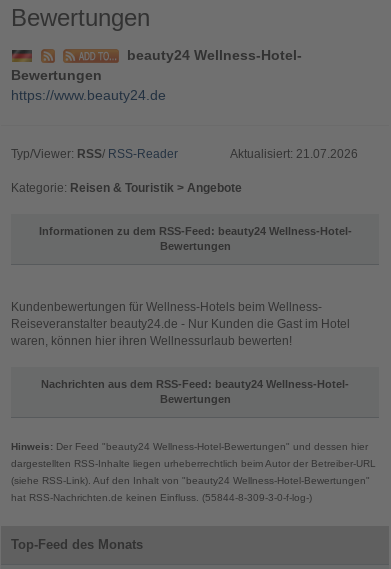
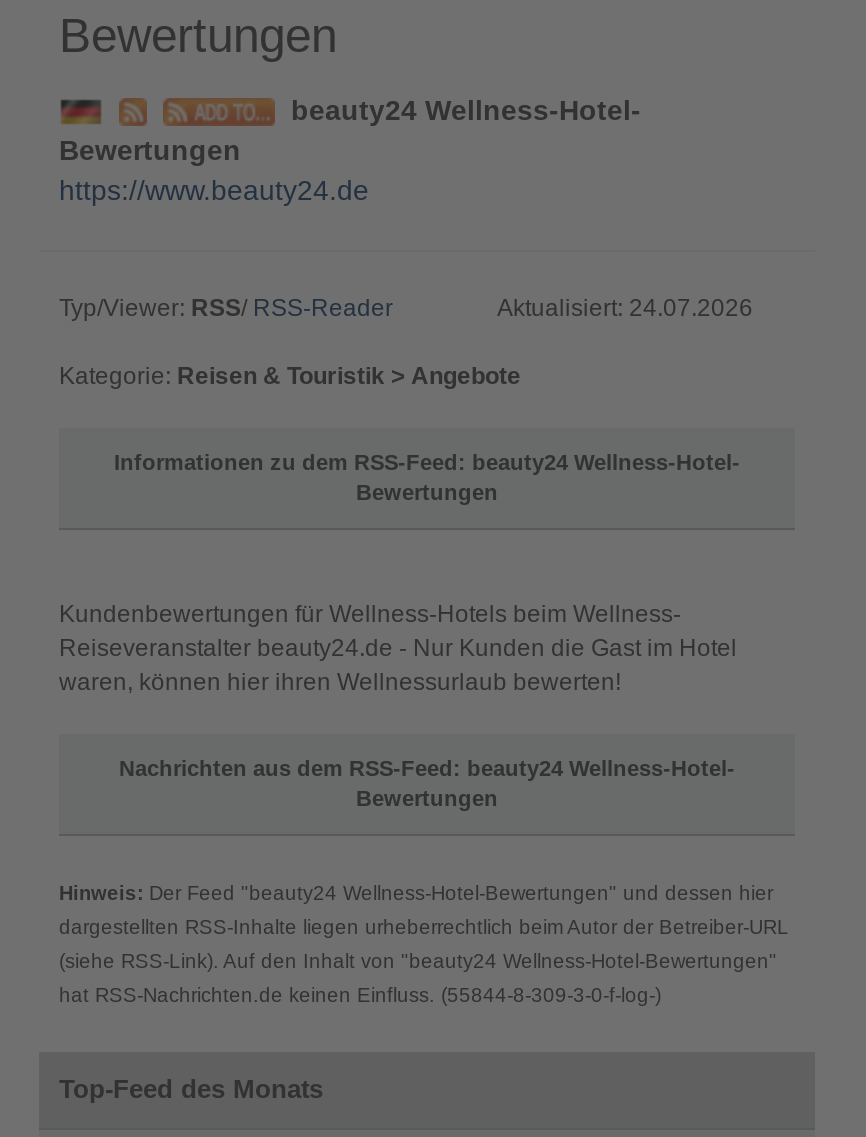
[230,147,358,161] Aktualisiert: 21.07.2026 -> [497,294,753,322] Aktualisiert: 24.07.2026

